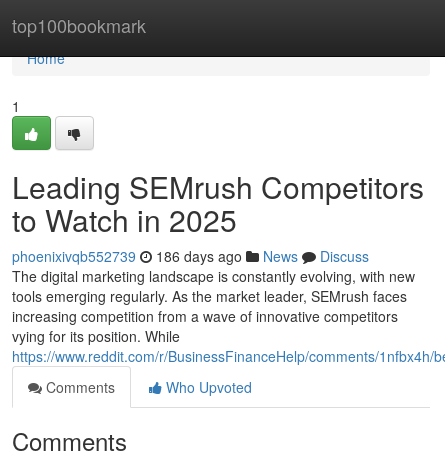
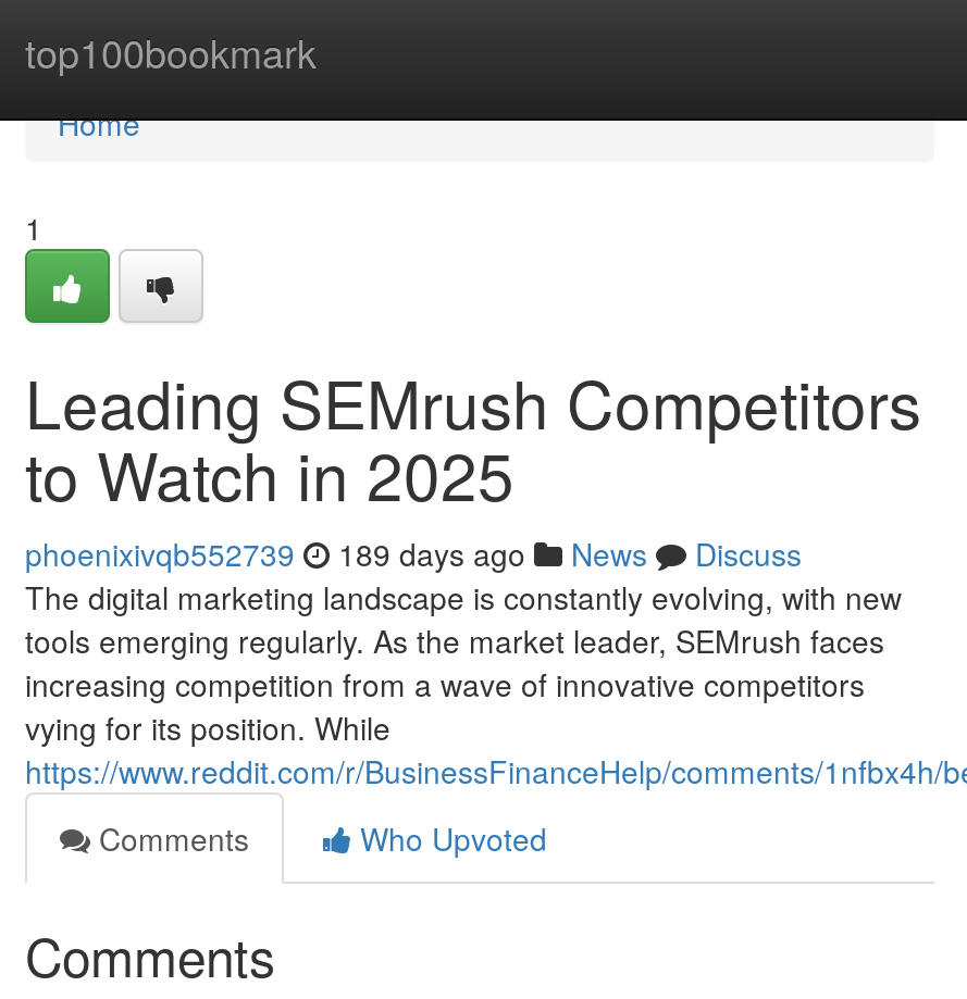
[12,246,369,266] phoenixivqb552739 186 days ago News Discuss -> [25,532,802,575] phoenixivqb552739 189 days ago News Discuss

